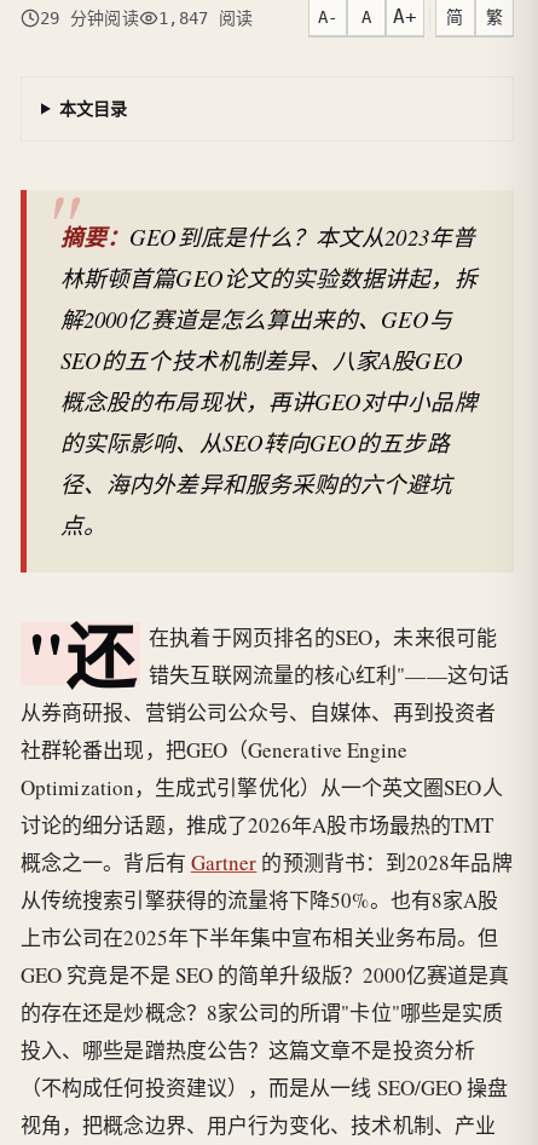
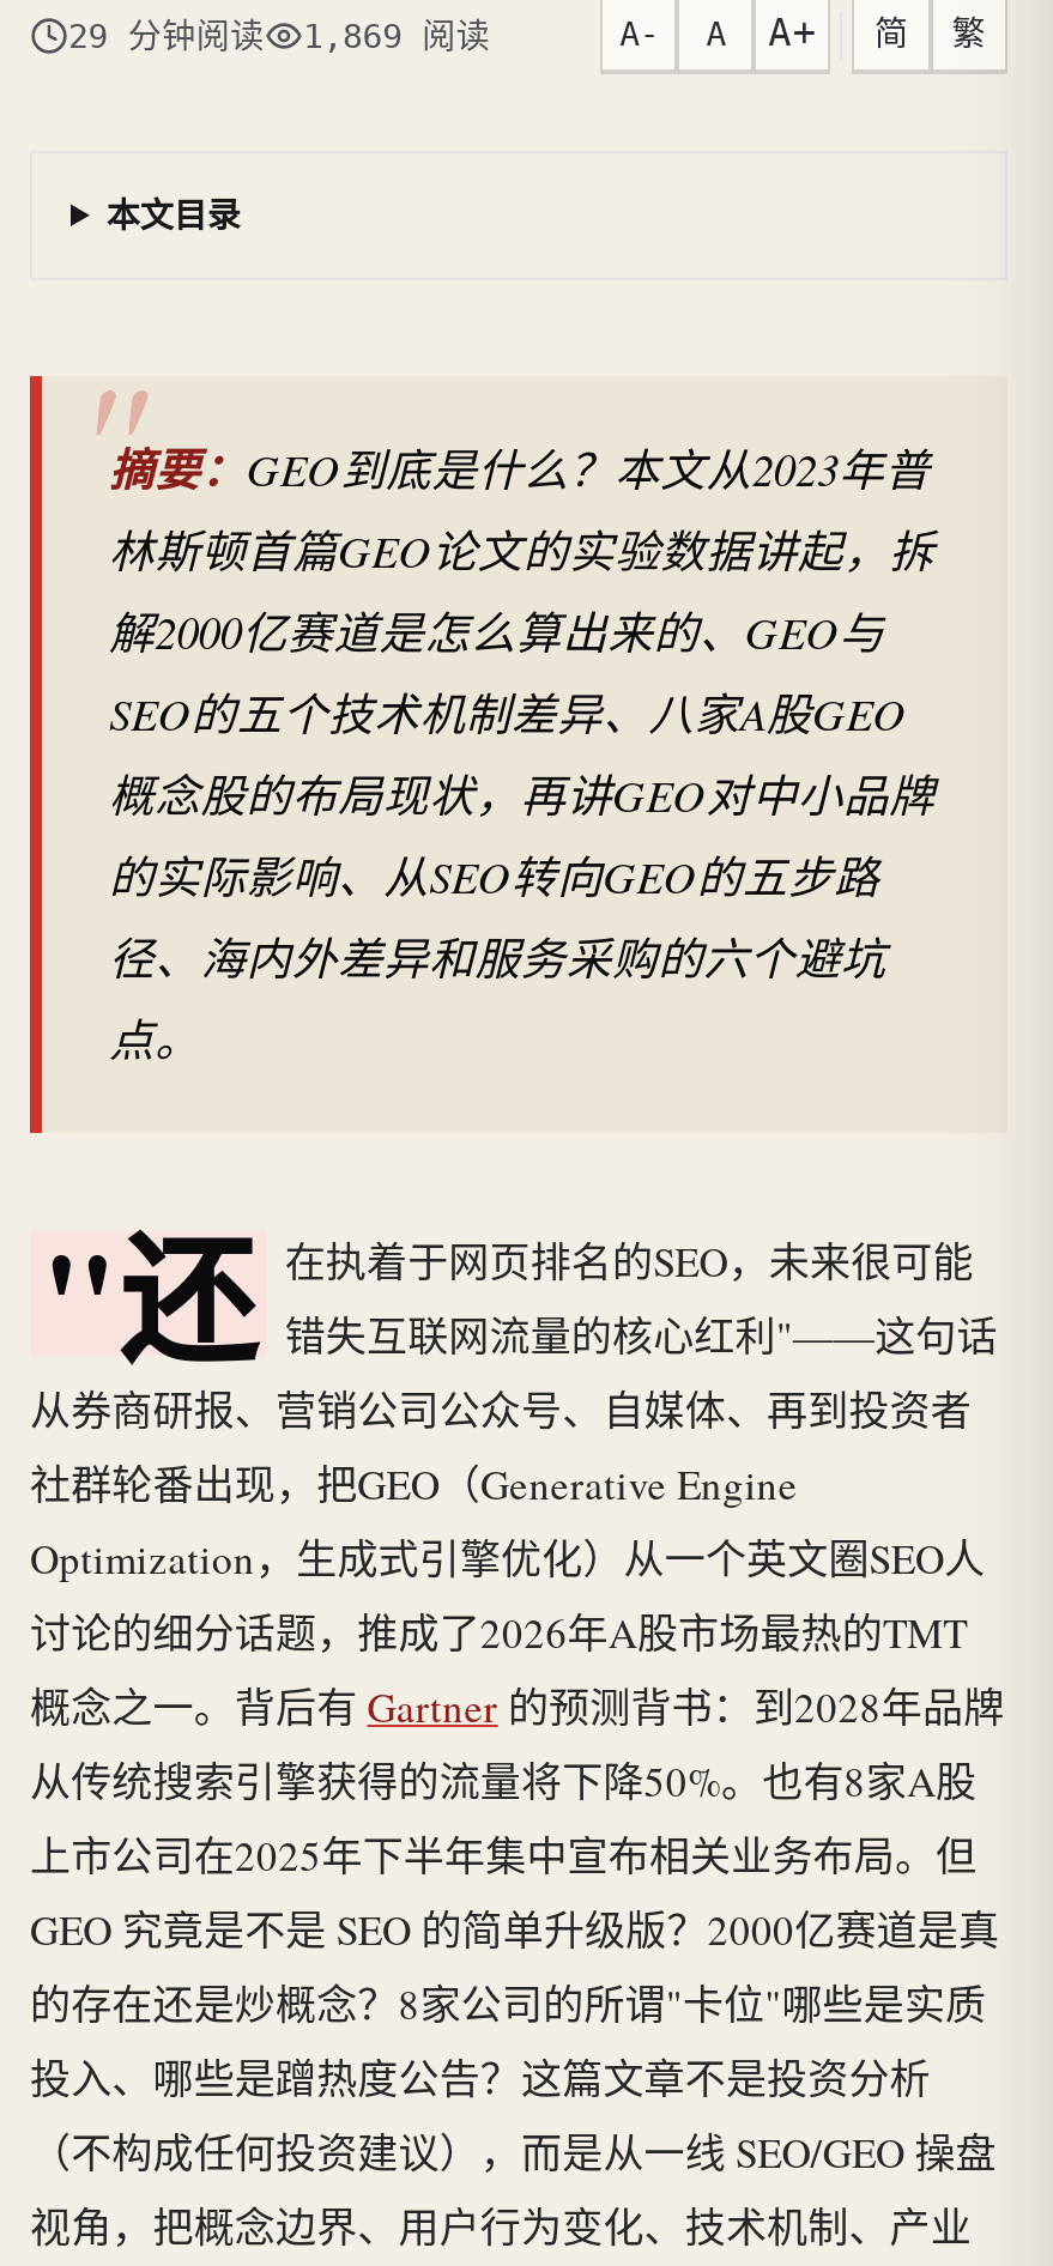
[40,8,253,27] 29 分钟阅读 1,847 阅读 -> [68,16,490,54] 29 分钟阅读 1,869 阅读

